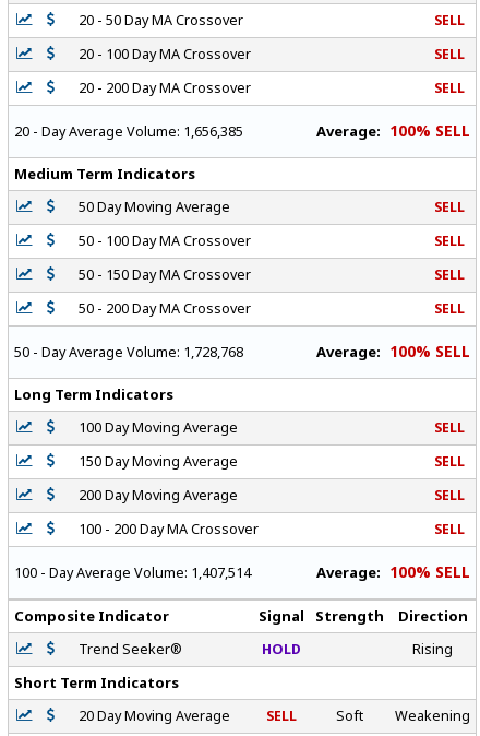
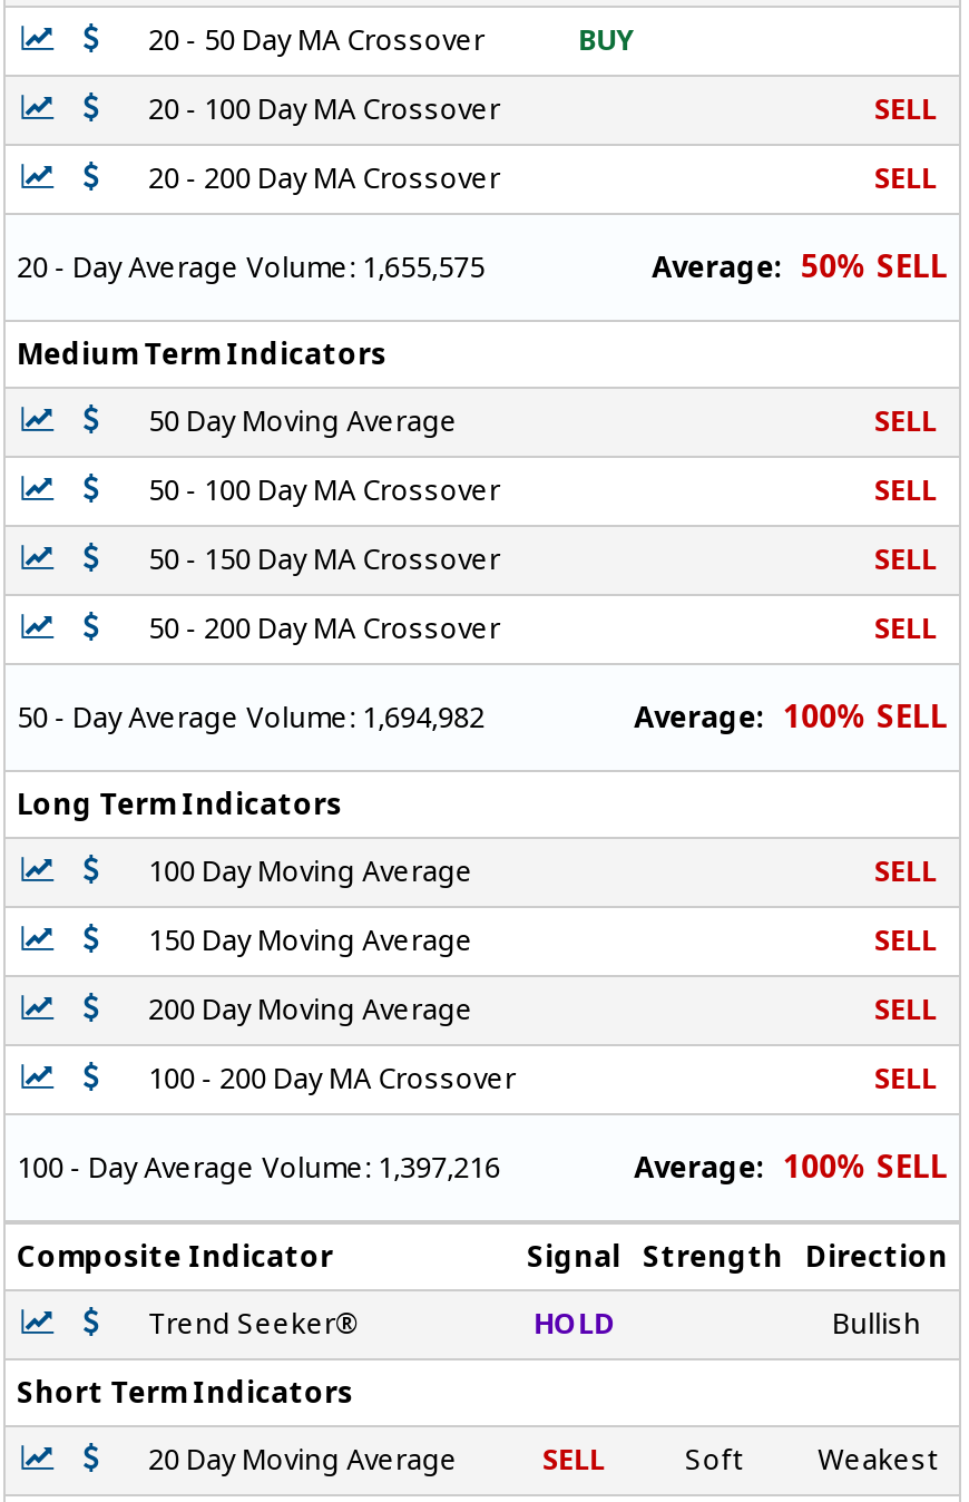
[434,11,465,30] SELL -> [578,22,634,60] BUY
[14,123,243,141] 20 - Day Average Volume: 1,656,385 -> [17,249,485,287] 20 - Day Average Volume: 1,655,575
[316,120,470,141] Average: 100% SELL -> [652,245,948,287] Average: 50% SELL
[14,343,243,362] 50 - Day Average Volume: 1,728,768 -> [17,699,485,737] 50 - Day Average Volume: 1,694,982
[14,564,251,582] 100 - Day Average Volume: 1,407,514 -> [17,1149,500,1187] 100 - Day Average Volume: 1,397,216
[412,640,453,659] Rising -> [832,1305,921,1343] Bullish
[395,707,470,725] Weakening -> [818,1441,936,1479] Weakest

